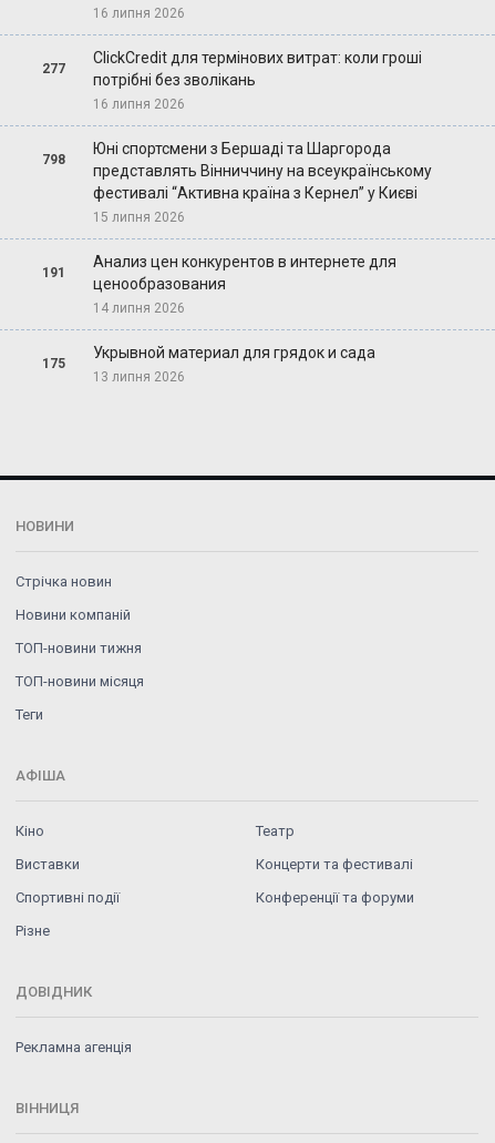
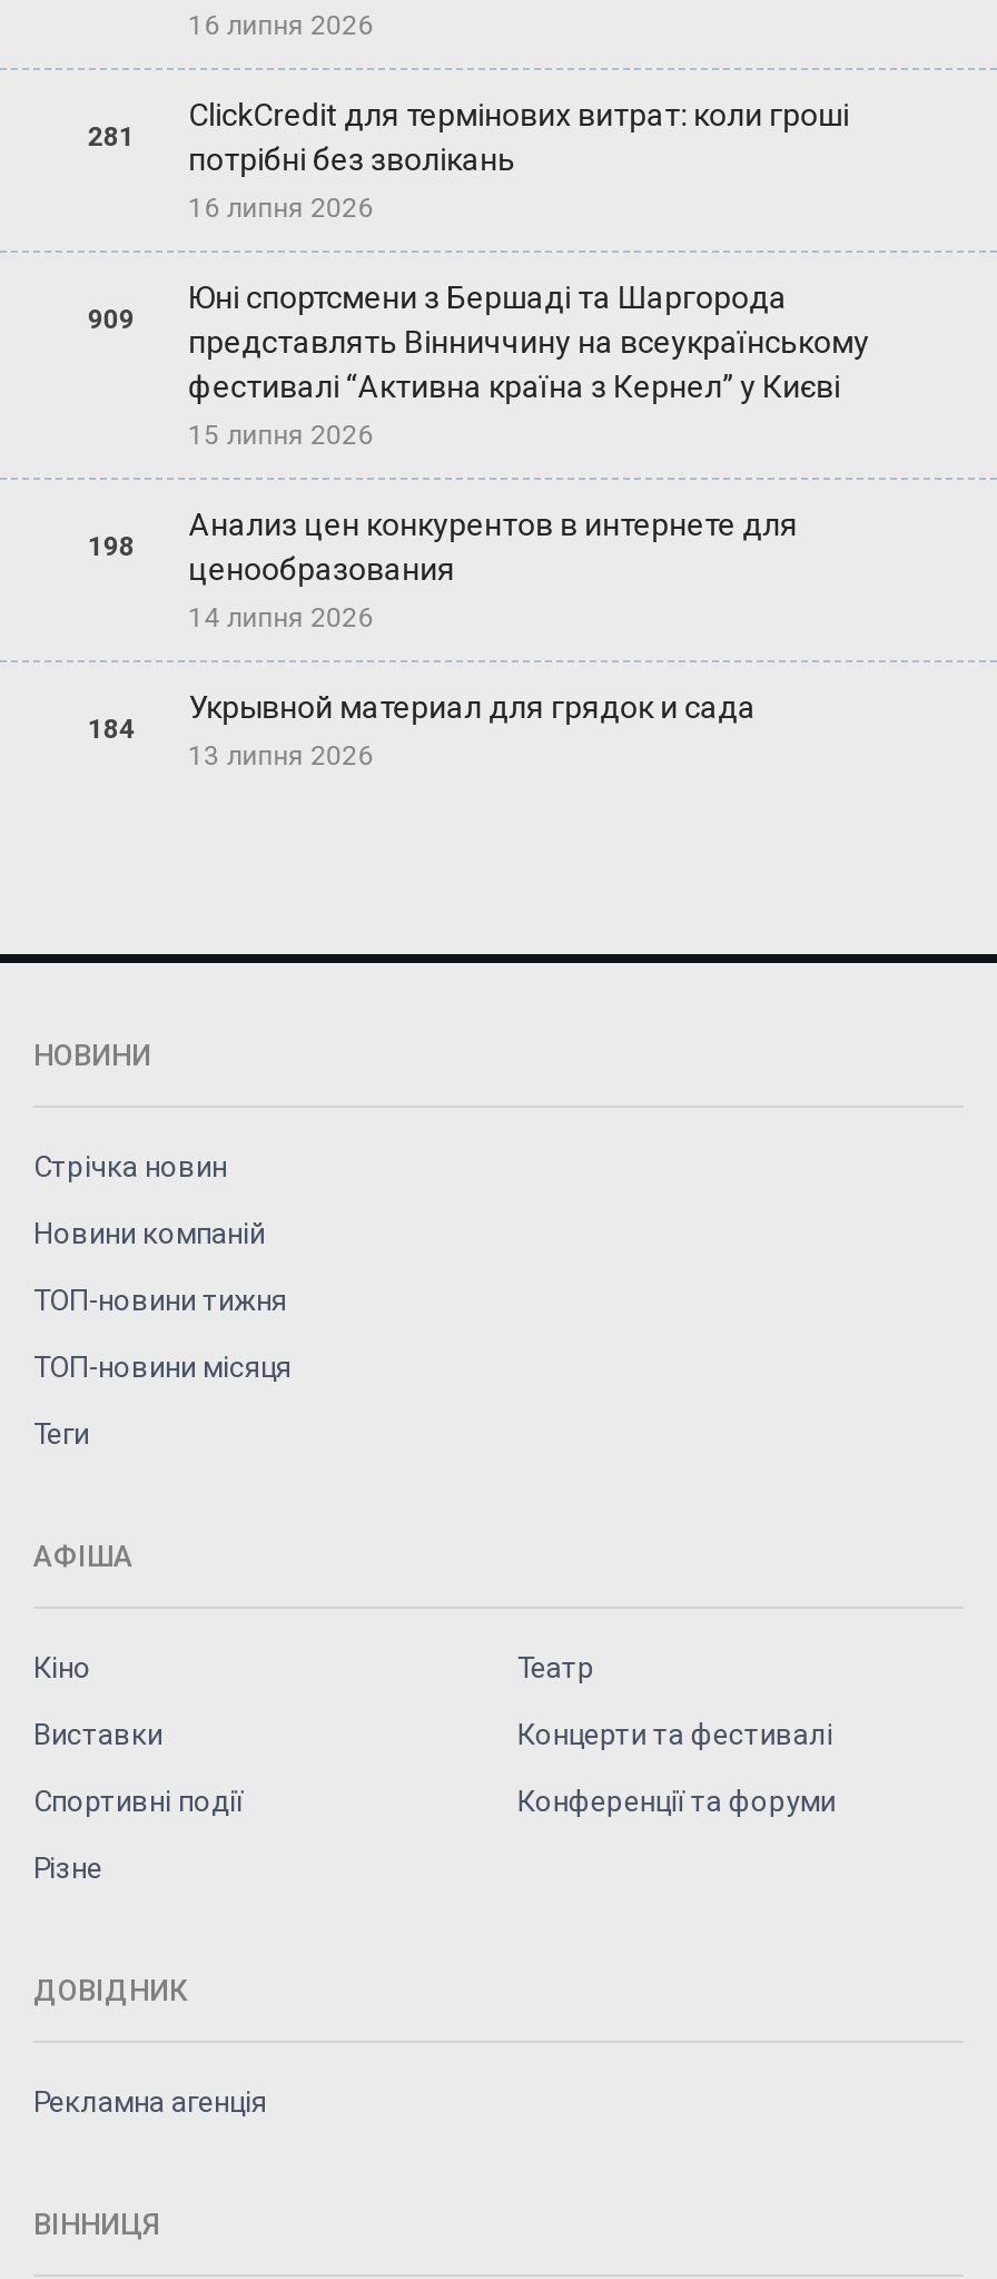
[42,61,66,76] 277 -> [87,121,134,152] 281
[42,152,66,167] 798 -> [87,303,134,334] 909
[42,265,66,280] 191 -> [87,530,134,562] 198
[42,356,66,371] 175 -> [87,713,134,744] 184

